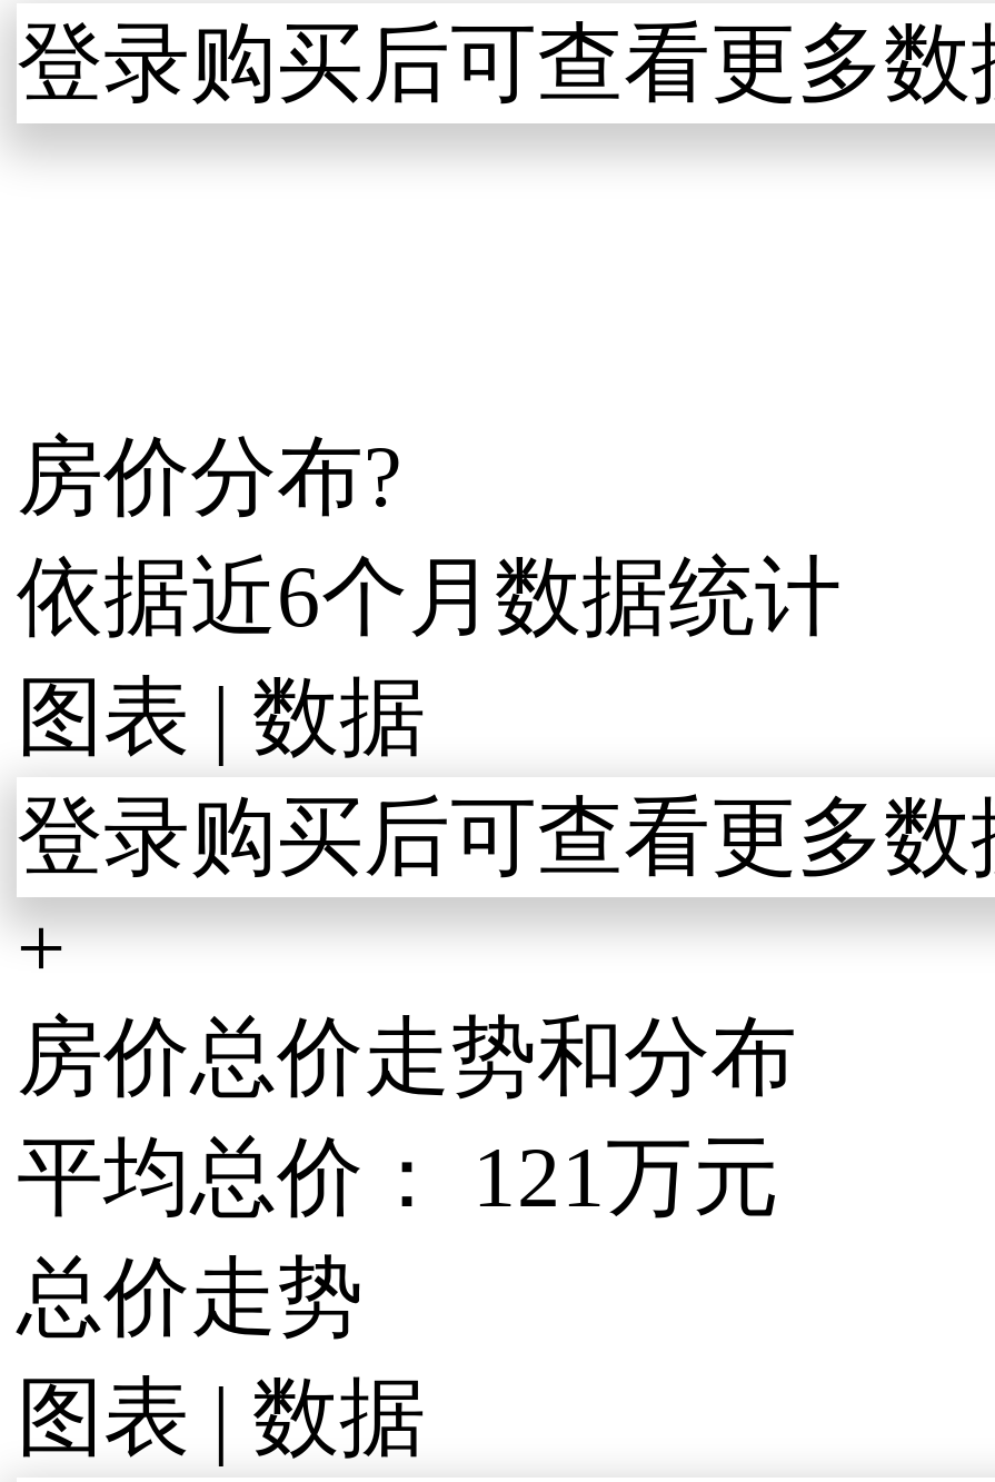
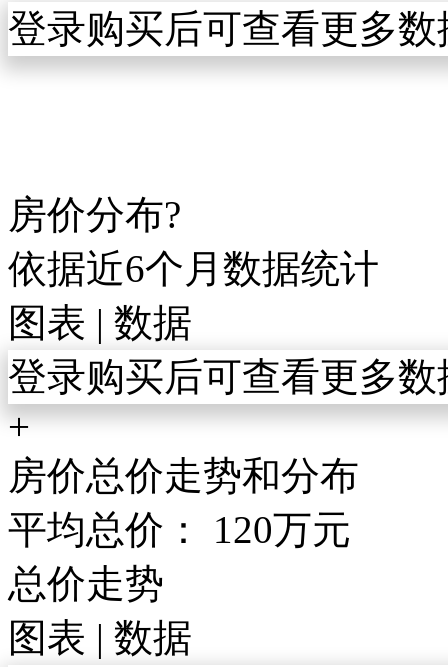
[17,1128,779,1223] 平均总价：121万元 -> [8,508,351,551] 平均总价：120万元

